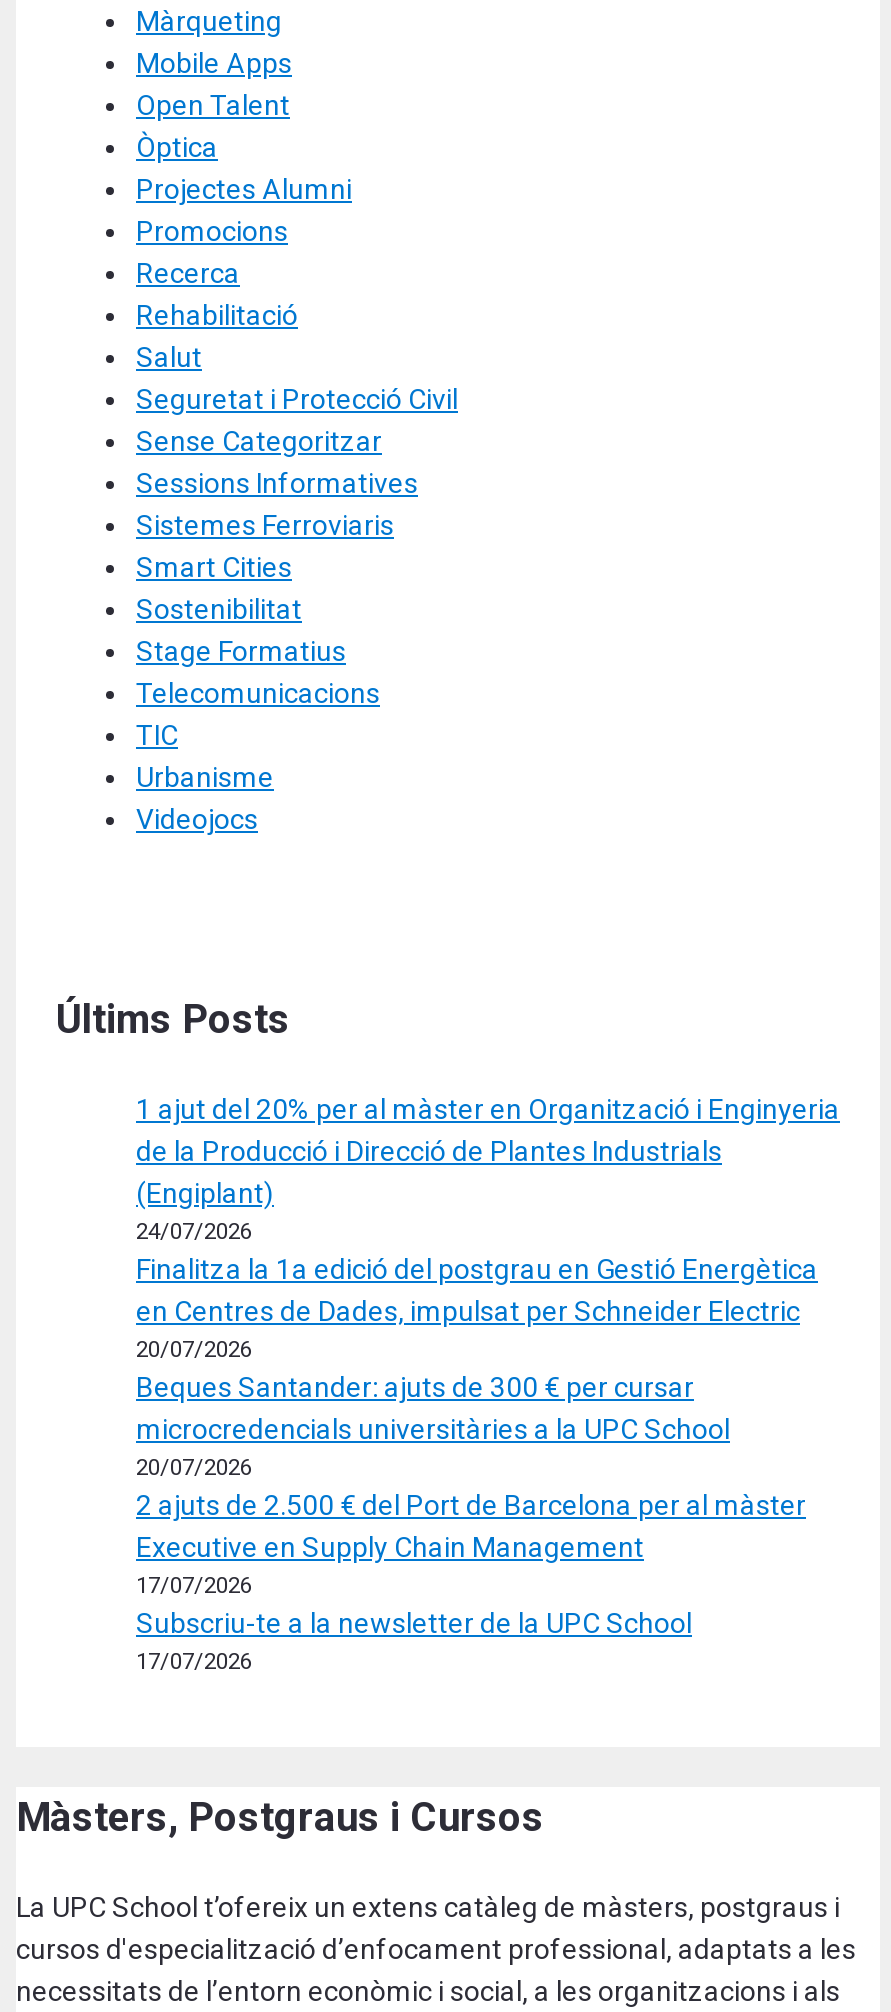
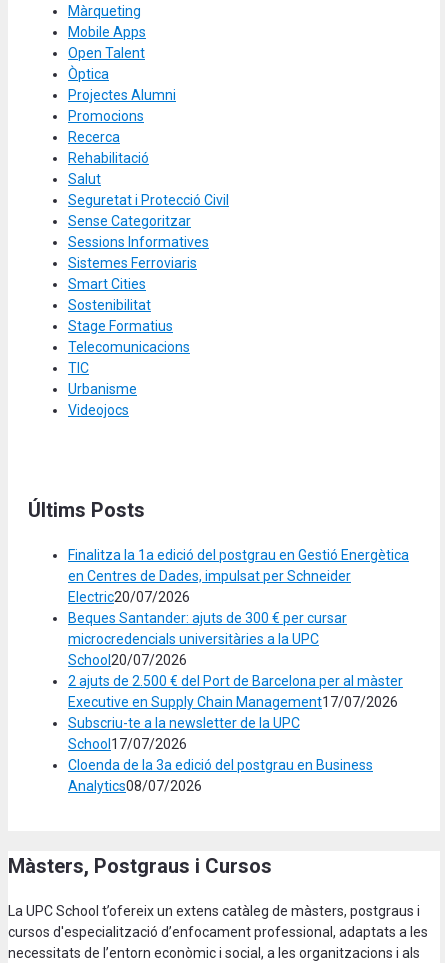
[136,1093,840,1245] 1 ajut del 20% per al màster en Organització i Enginyeria | de la Producció i Direcció de Plantes Industrials | (Engiplant) | 24/07/2026 -> none
moved [136,1253,818,1285] -> [68,546,409,562]: Finalitza la 1a edició del postgrau en Gestió Energètica
moved [136,1371,694,1403] -> [68,609,347,625]: Beques Santander: ajuts de 300 € per cursar
moved [136,1489,806,1521] -> [68,672,403,688]: 2 ajuts de 2.500 € del Port de Barcelona per al màster
[136,1531,692,1675] Executive en Supply Chain Management | 17/07/2026 | Subscriu-te a la newsletter de la UPC School | 17/07/2026 -> [68,693,398,793] Executive en Supply Chain Management17/07/2026 | Subscriu-te a la newsletter de la UPC | School17/07/2026 | Cloenda de la 3a edició del postgrau en Business | Analytics08/07/2026

